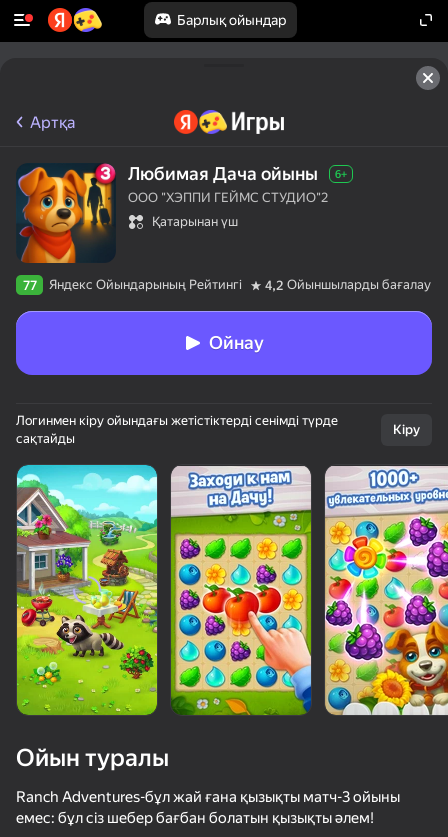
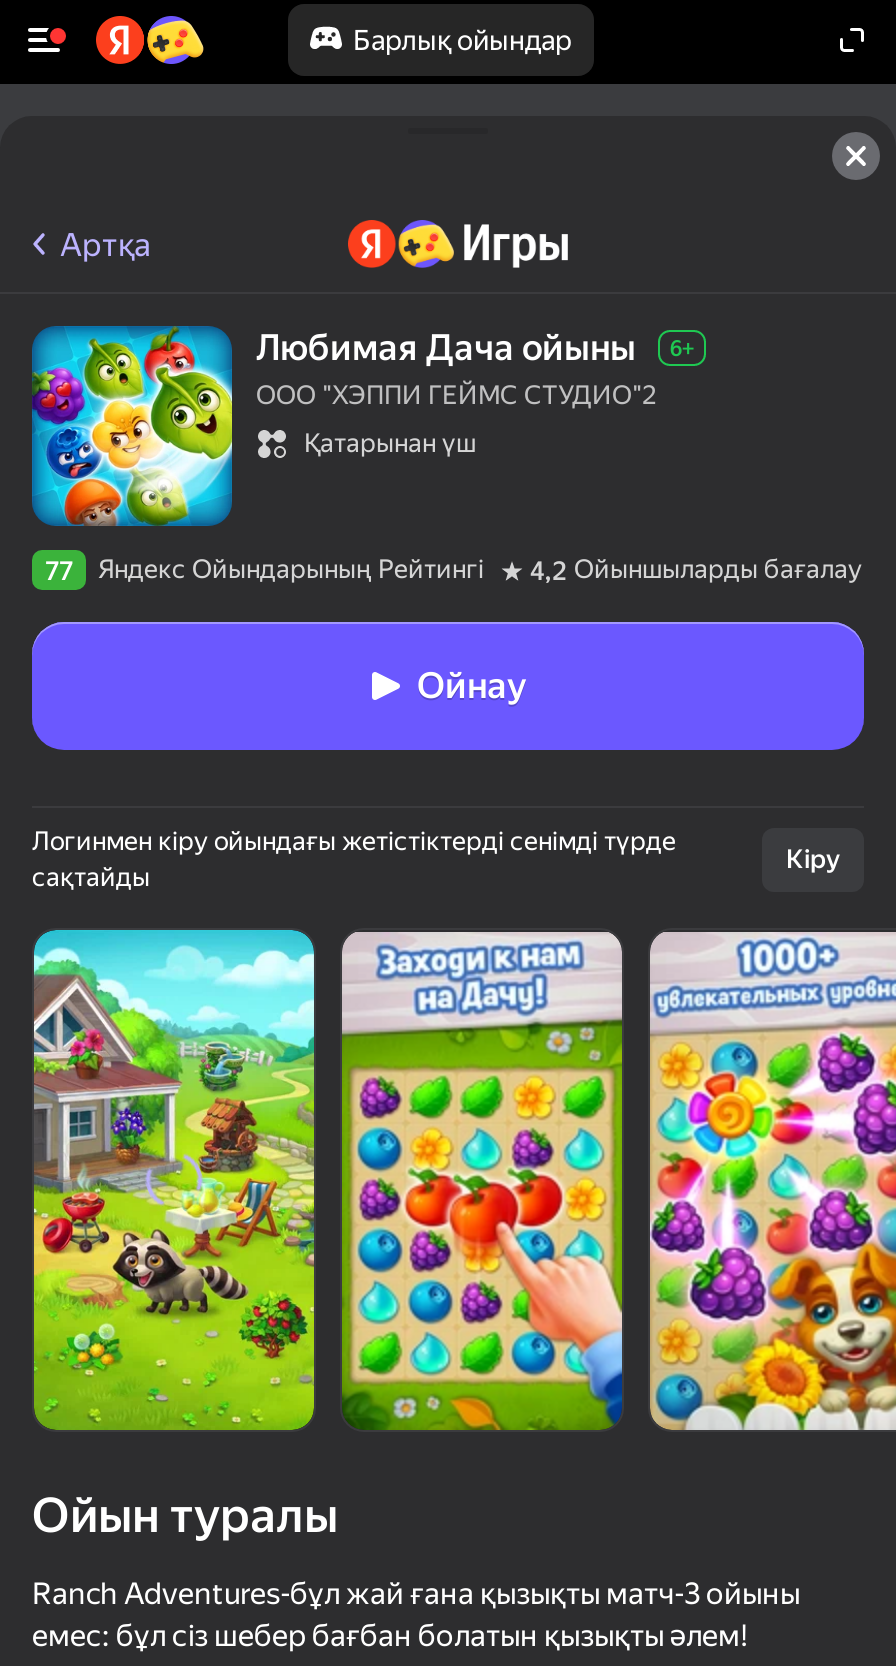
[16,163,116,264] [image] -> [30,324,234,528] [image]

